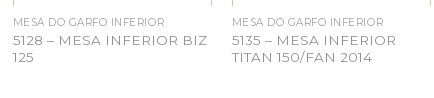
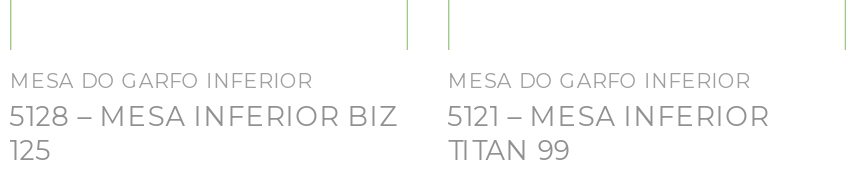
[232,32,396,65] 5135 – MESA INFERIOR | TITAN 150/FAN 2014 -> [448,100,770,166] 5121 – MESA INFERIOR | TITAN 99

